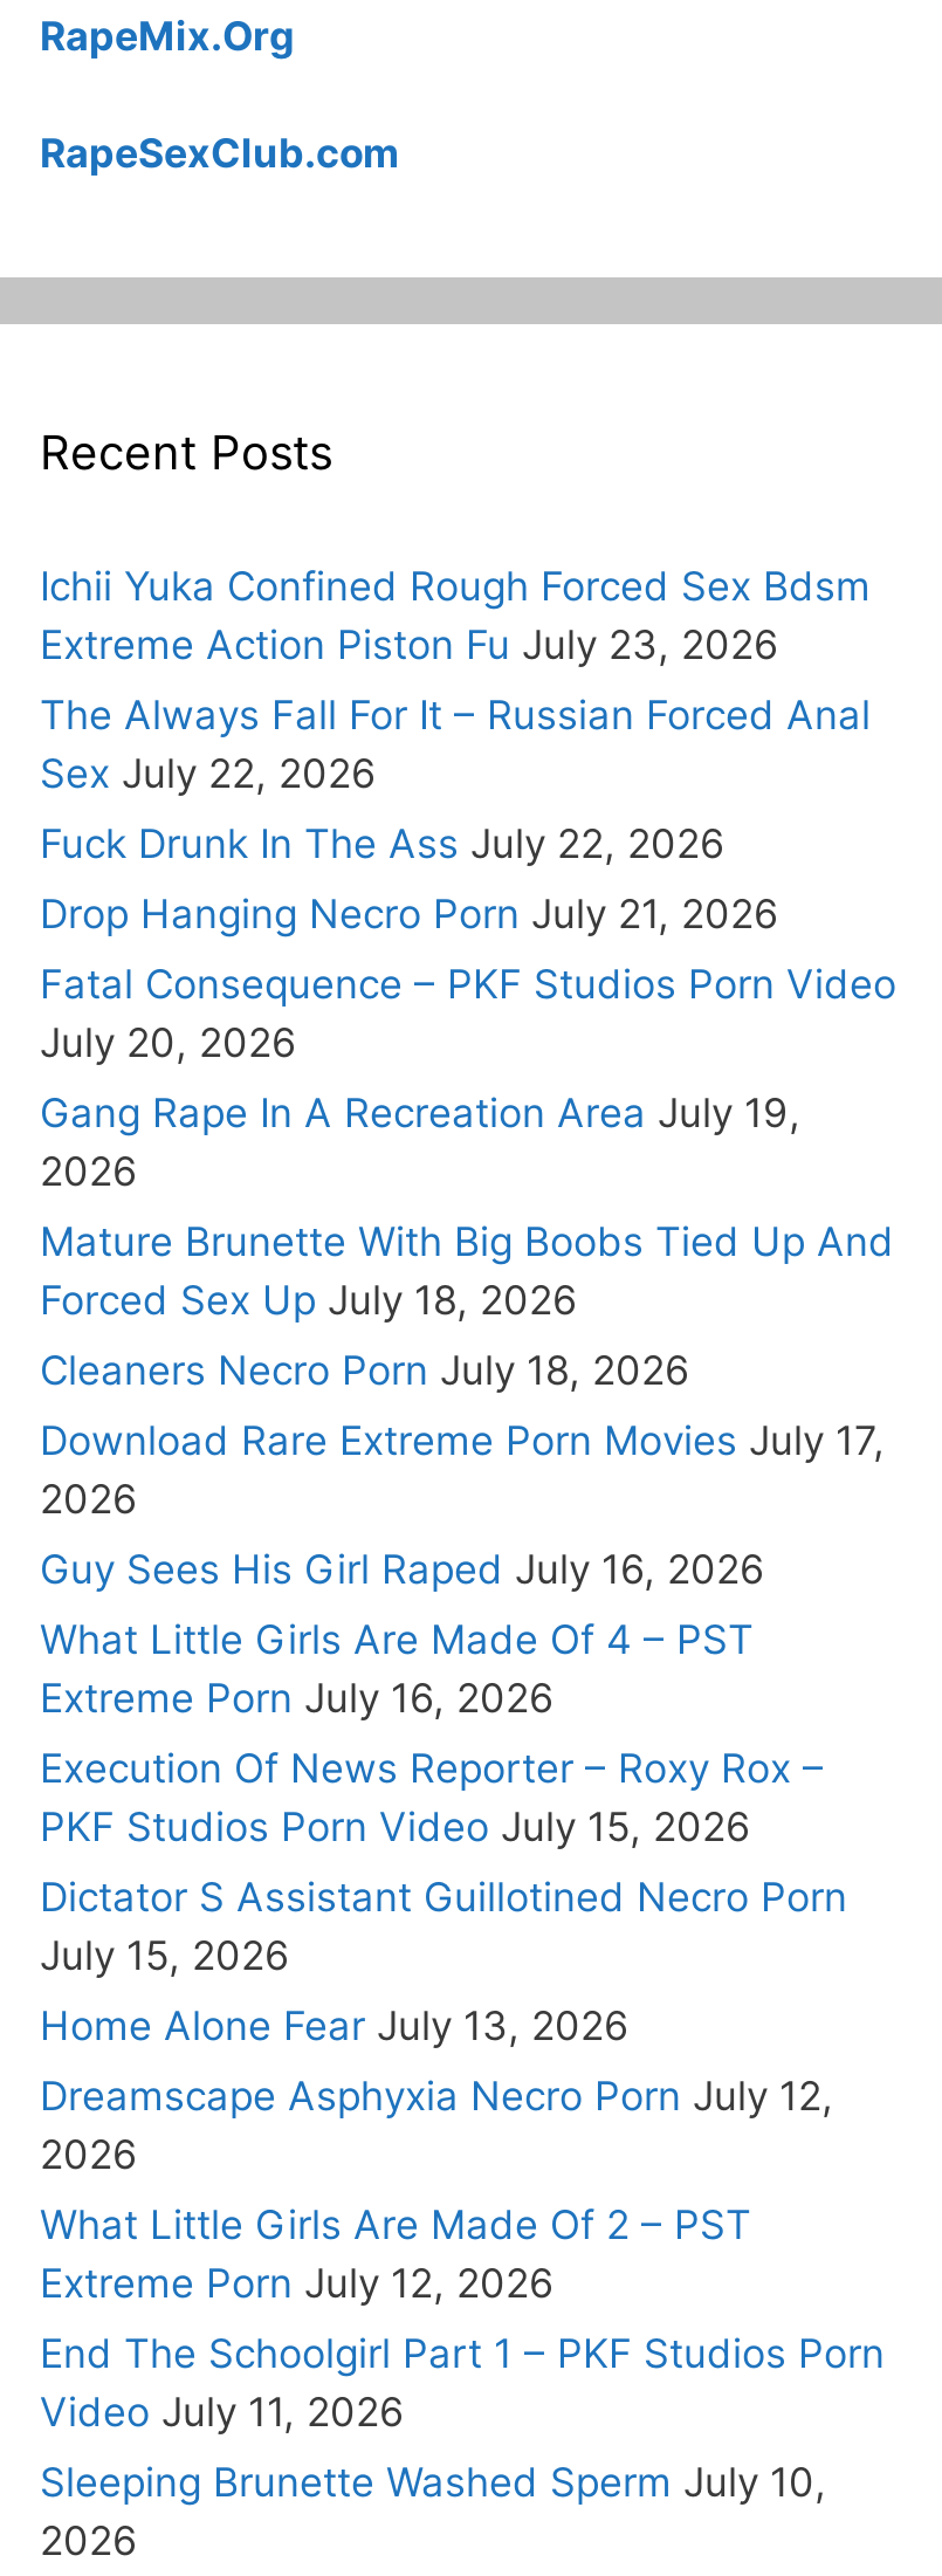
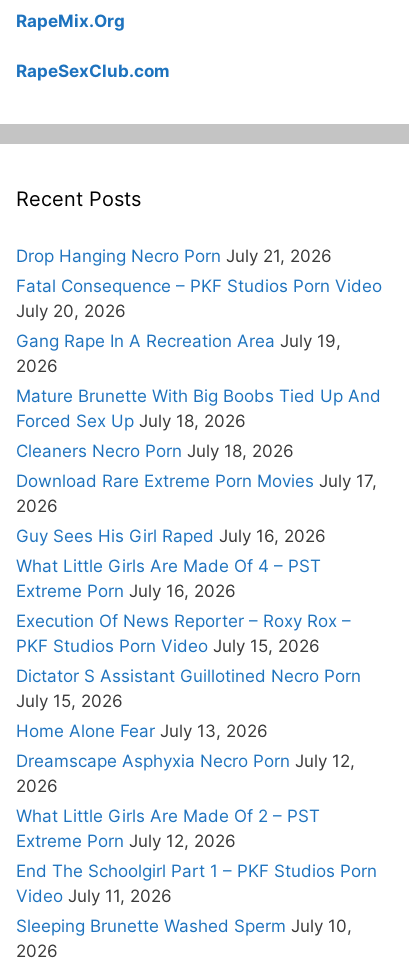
[40,563,871,867] Ichii Yuka Confined Rough Forced Sex Bdsm | Extreme Action Piston Fu July 23, 2026 | The Always Fall For It – Russian Forced Anal | Sex July 22, 2026 | Fuck Drunk In The Ass July 22, 2026 -> none

